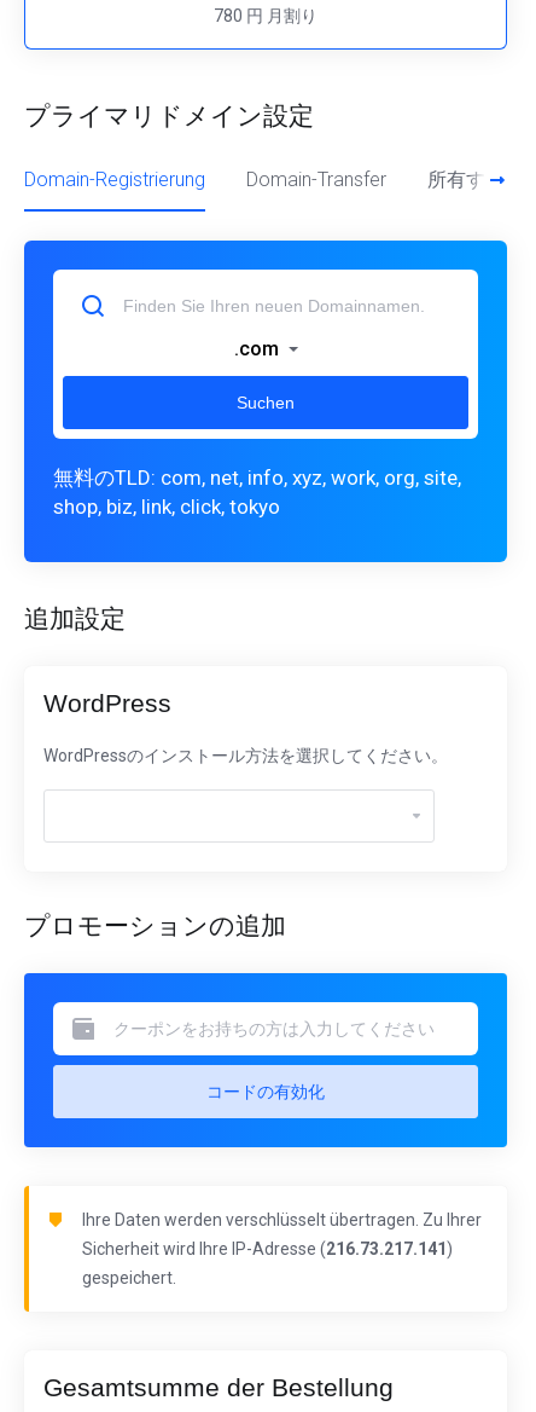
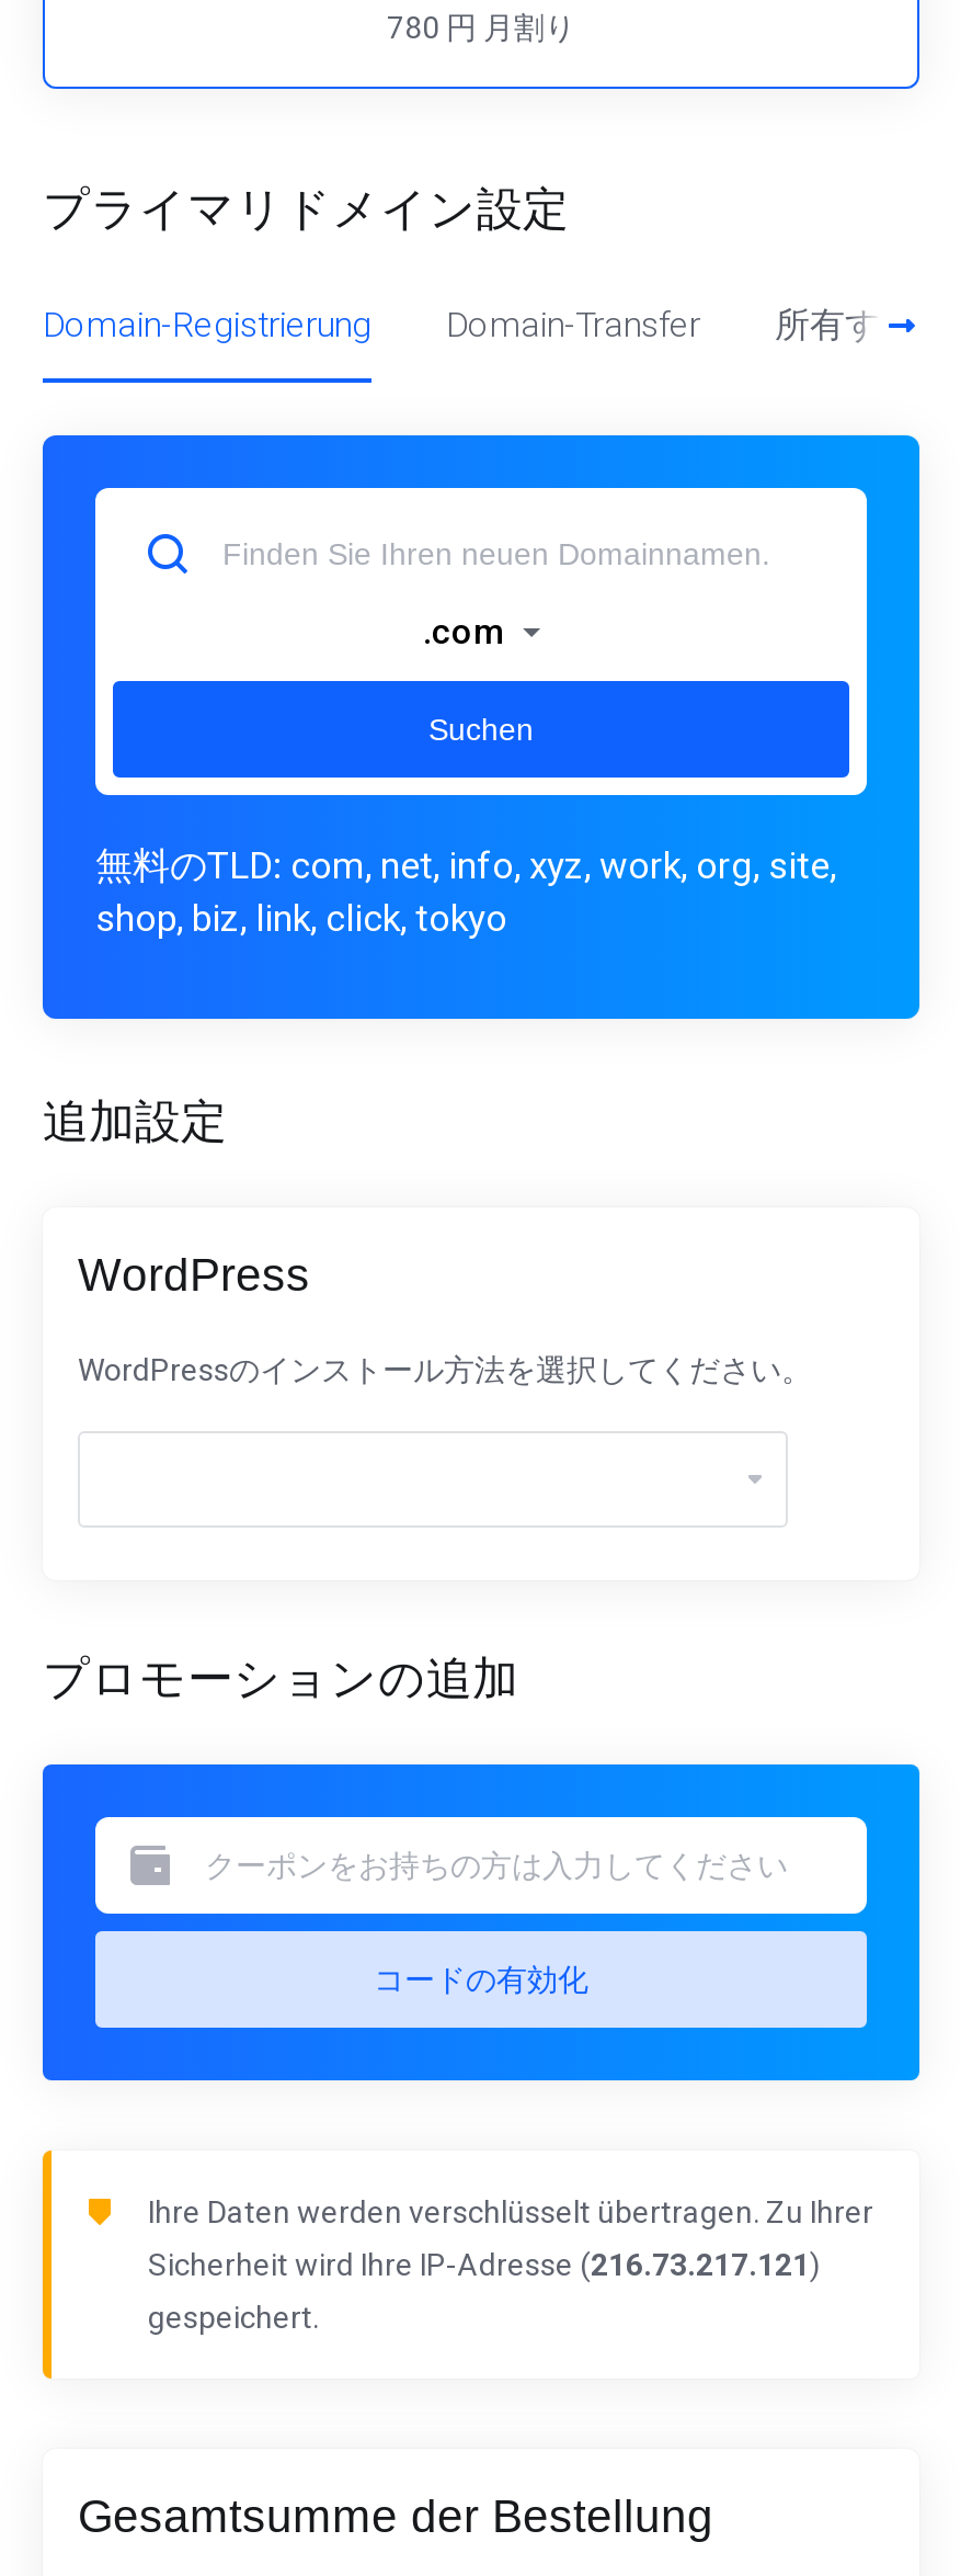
[82,1239,453,1258] Sicherheit wird Ihre IP-Adresse (216.73.217.141) -> [148,2247,821,2282] Sicherheit wird Ihre IP-Adresse (216.73.217.121)

